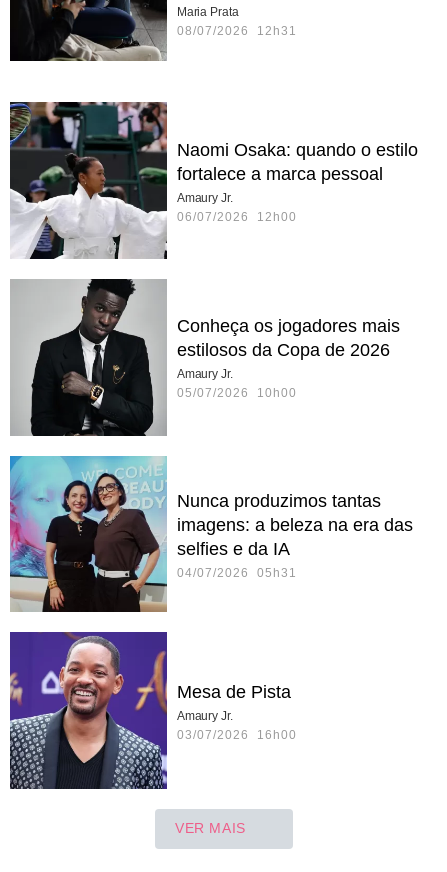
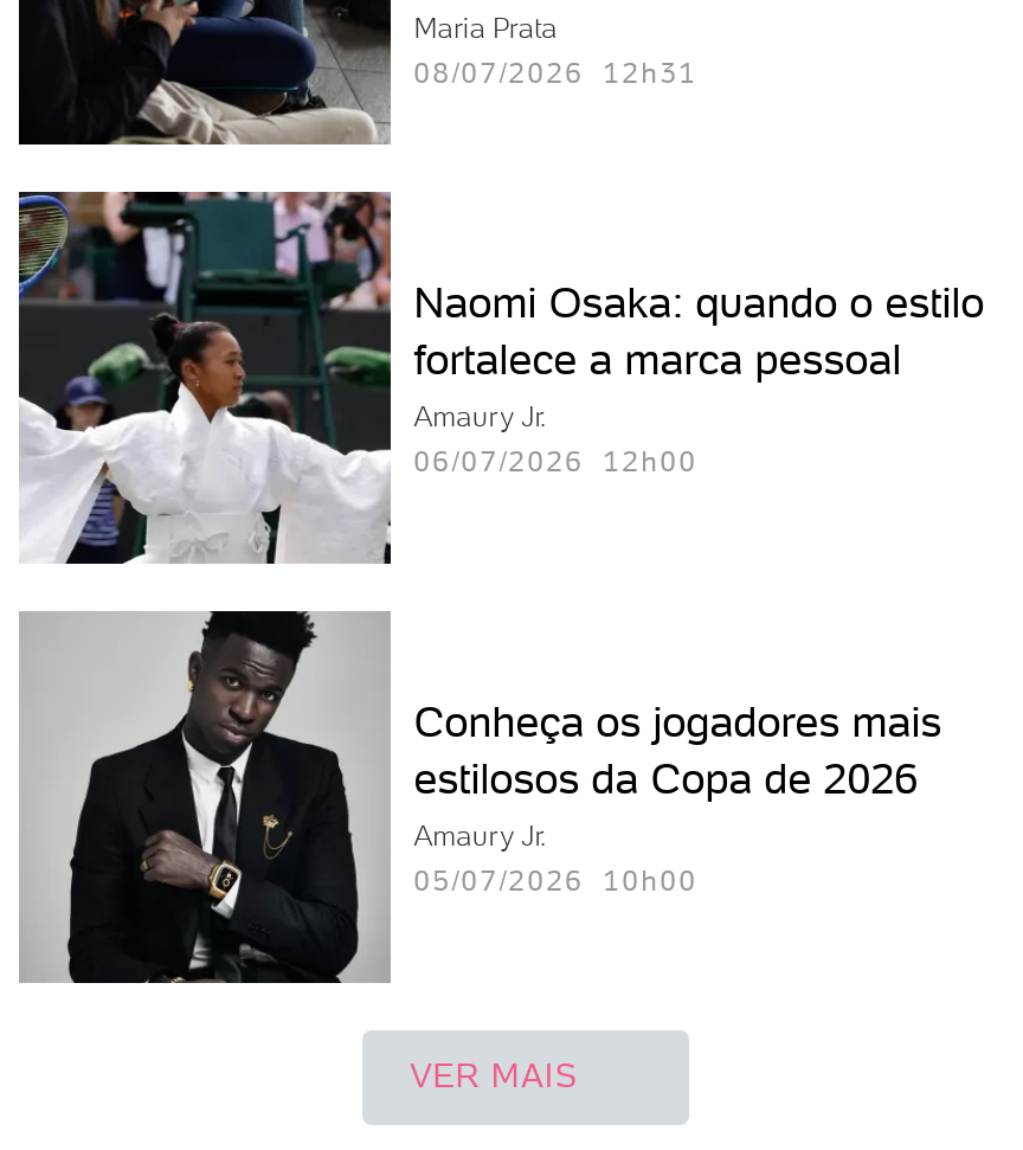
[9,455,413,613] [image] | Nunca produzimos tantas | imagens: a beleza na era das | selfies e da IA | 04/07/2026 05h31 -> none
[10,631,297,790] [image] | Mesa de Pista | Amaury Jr. | 03/07/2026 16h00 -> none

